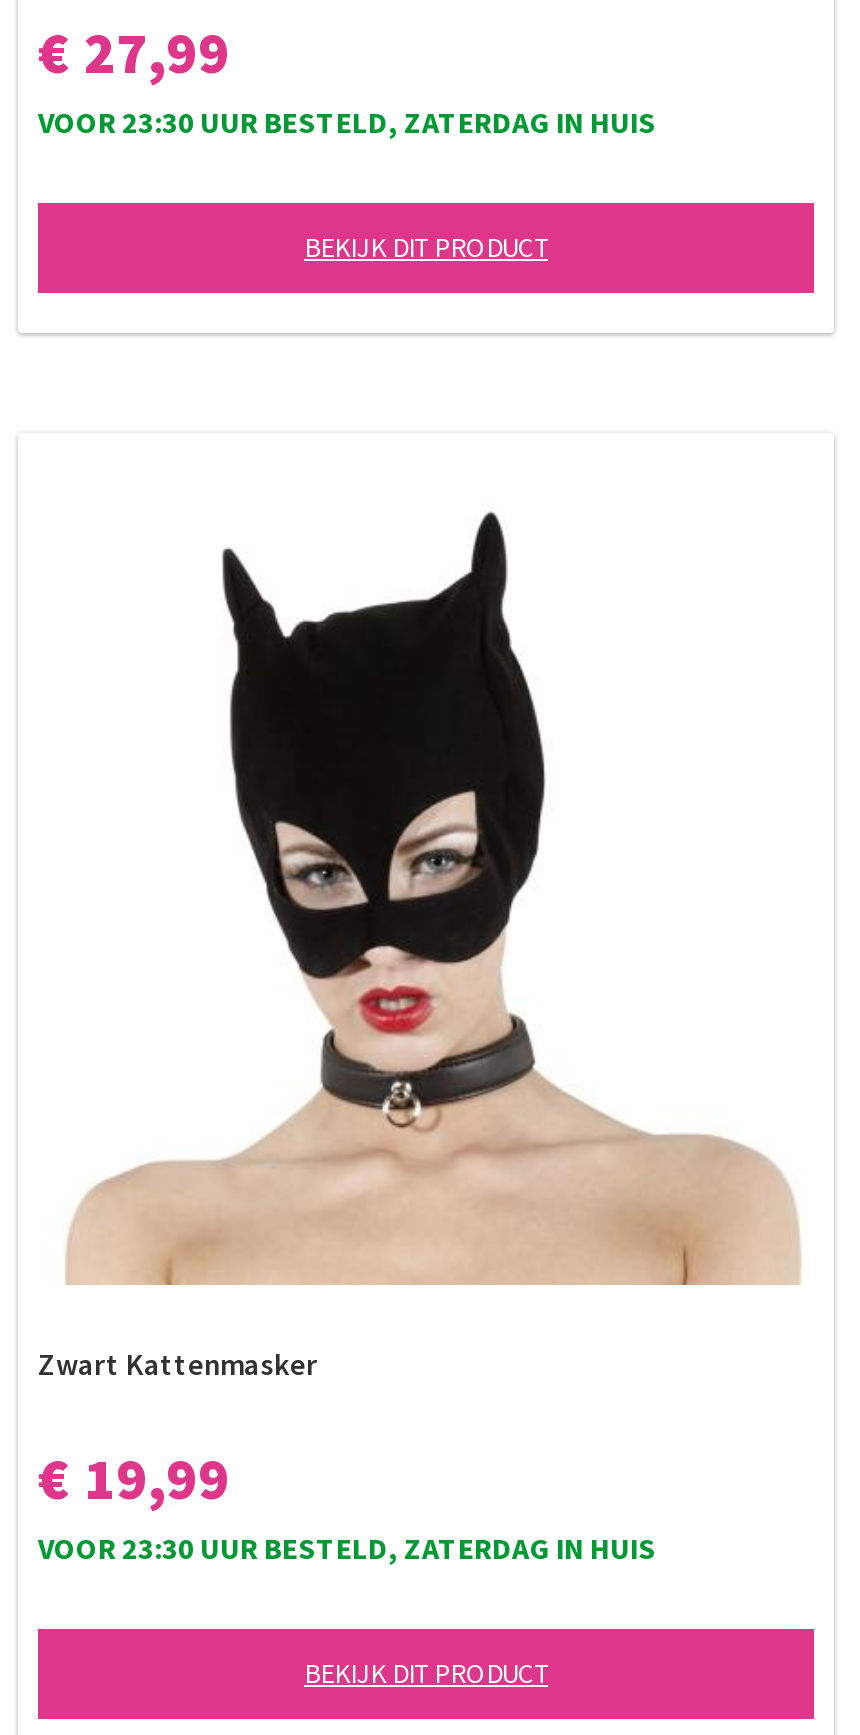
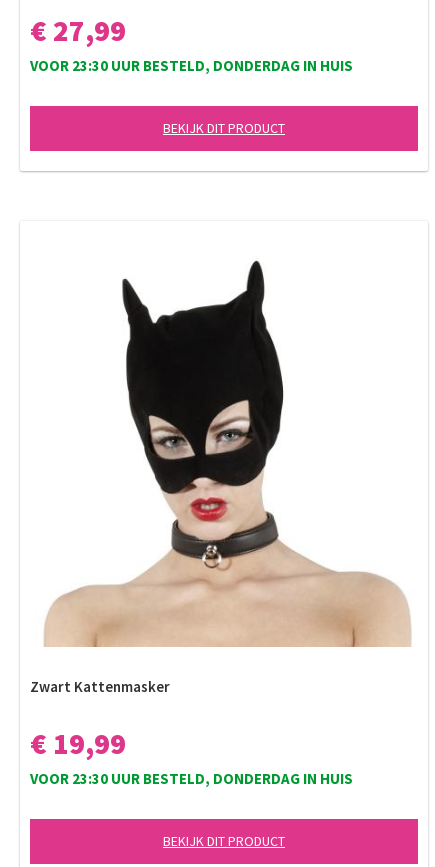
[38,103,656,141] VOOR 23:30 UUR BESTELD, ZATERDAG IN HUIS -> [30,56,353,75] VOOR 23:30 UUR BESTELD, DONDERDAG IN HUIS
[38,1529,656,1567] VOOR 23:30 UUR BESTELD, ZATERDAG IN HUIS -> [30,769,353,788] VOOR 23:30 UUR BESTELD, DONDERDAG IN HUIS

